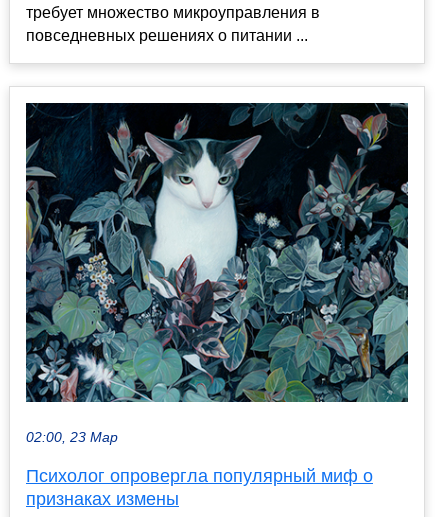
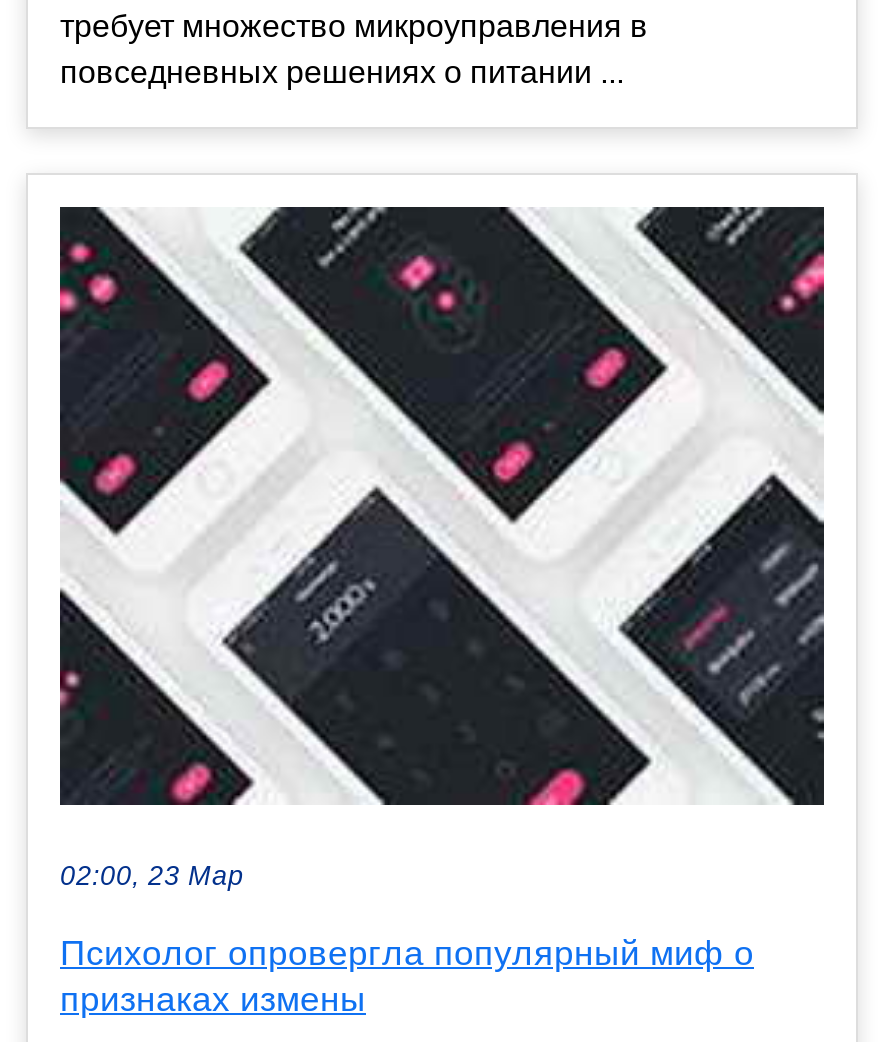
[25,102,409,403] [image] -> [58,204,826,808] [image]

